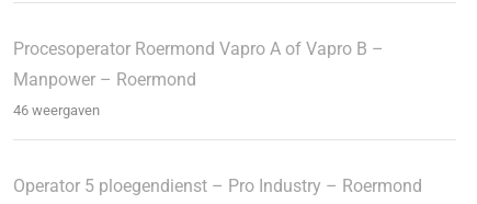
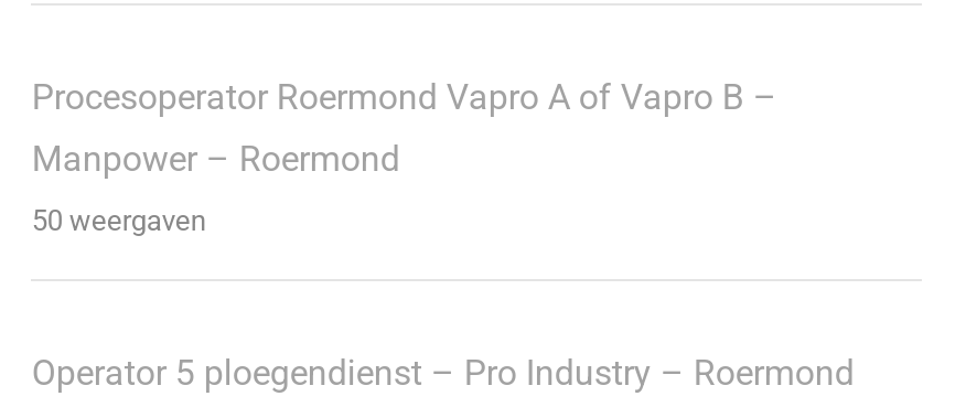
[14,102,100,118] 46 weergaven -> [32,204,206,237] 50 weergaven

